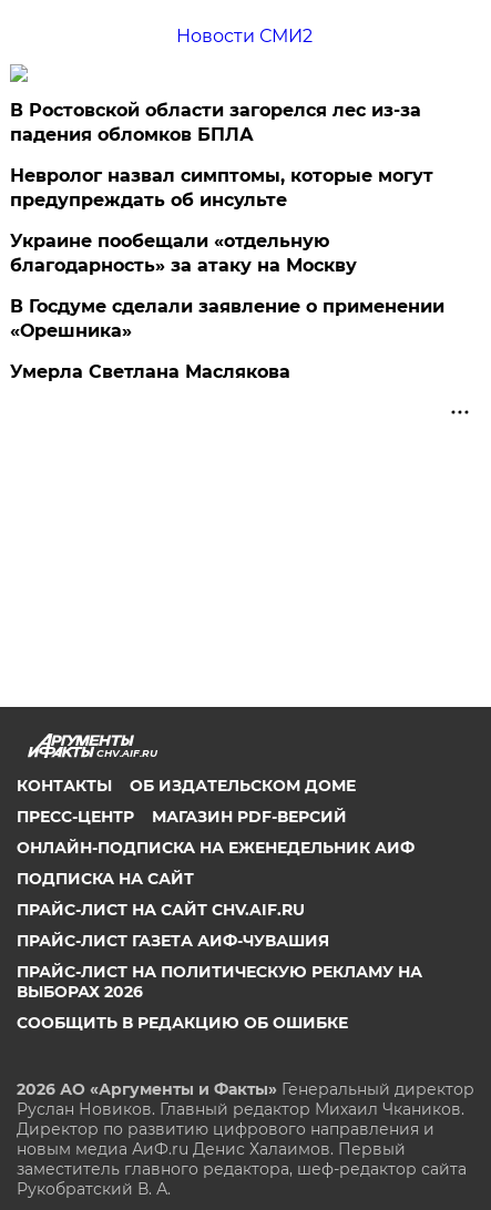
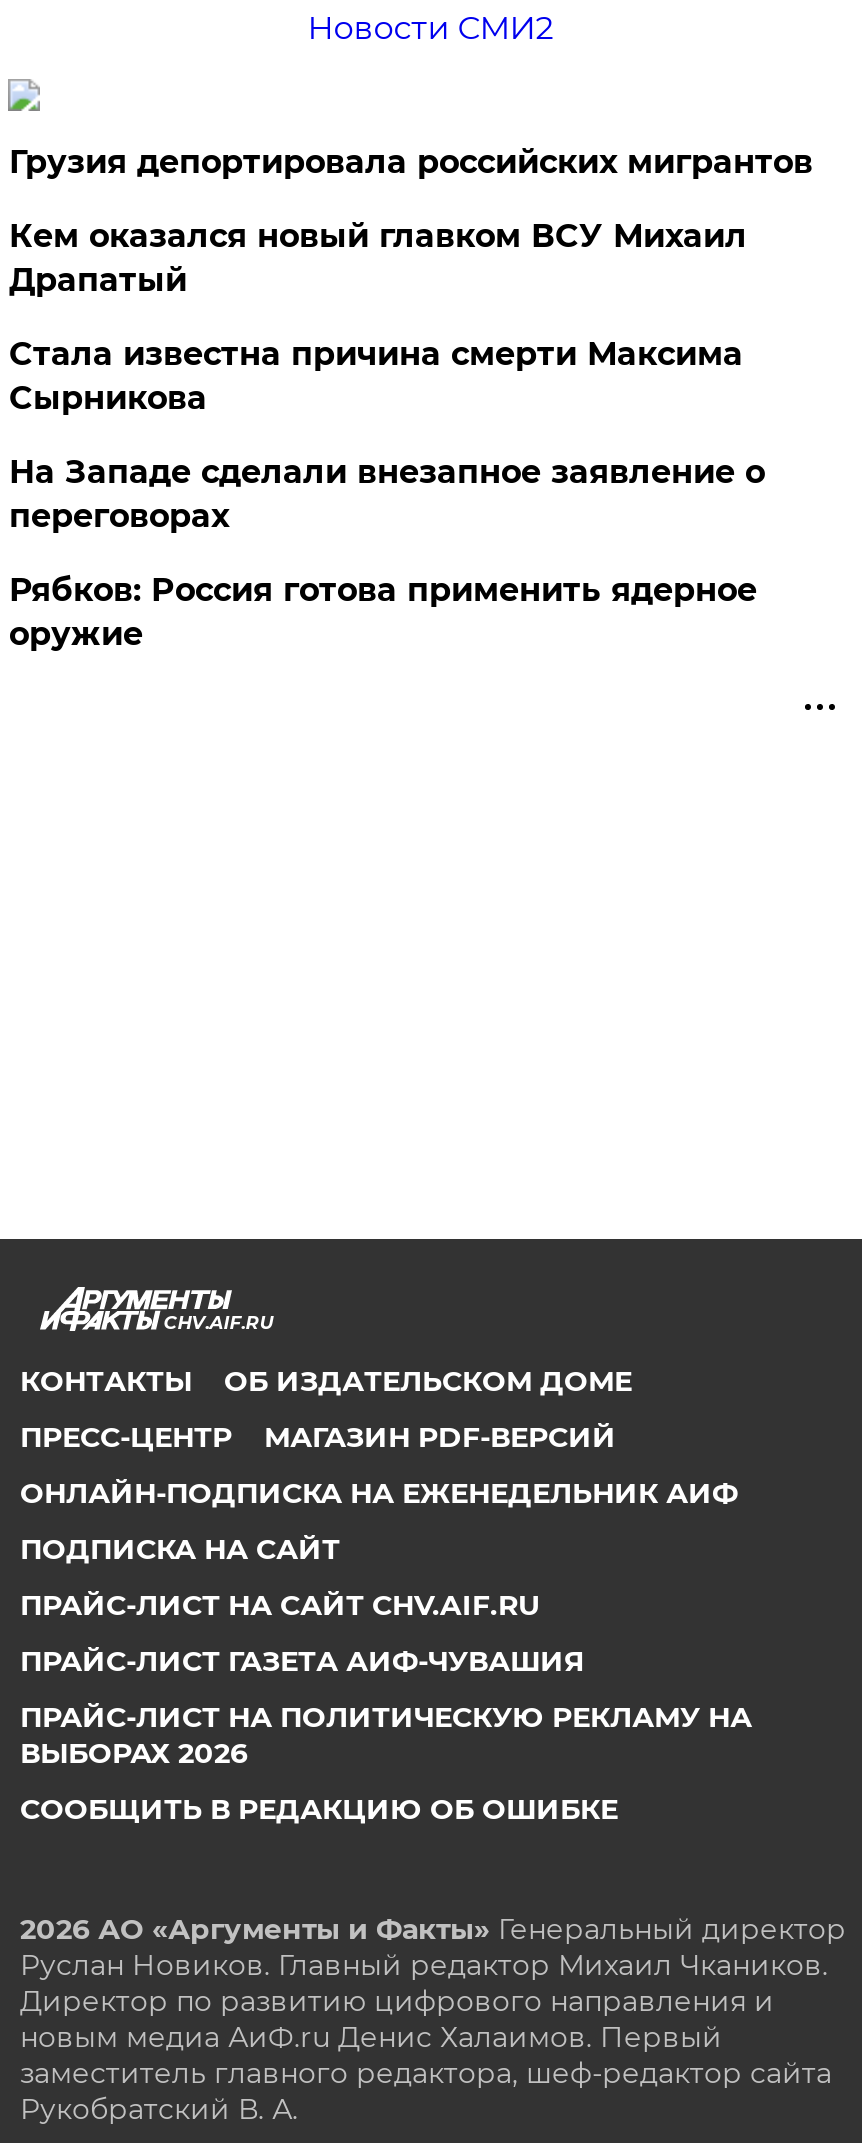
[10,100,422,145] В Ростовской области загорелся лес из-за | падения обломков БПЛА -> [9,143,813,181] Грузия депортировала российских мигрантов
[10,165,434,210] Невролог назвал симптомы, которые могут | предупреждать об инсульте -> [9,217,747,299] Кем оказался новый главком ВСУ Михаил | Драпатый
[10,230,357,276] Украине пообещали «отдельную | благодарность» за атаку на Москву -> [9,335,743,417] Стала известна причина смерти Максима | Сырникова
[10,296,445,341] В Госдуме сделали заявление о применении | «Орешника» -> [9,453,765,535] На Западе сделали внезапное заявление о | переговорах
[10,361,291,382] Умерла Светлана Маслякова -> [9,571,757,653] Рябков: Россия готова применить ядерное | оружие

